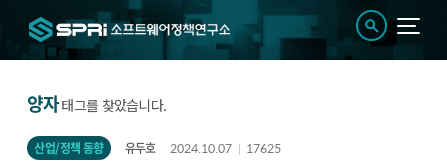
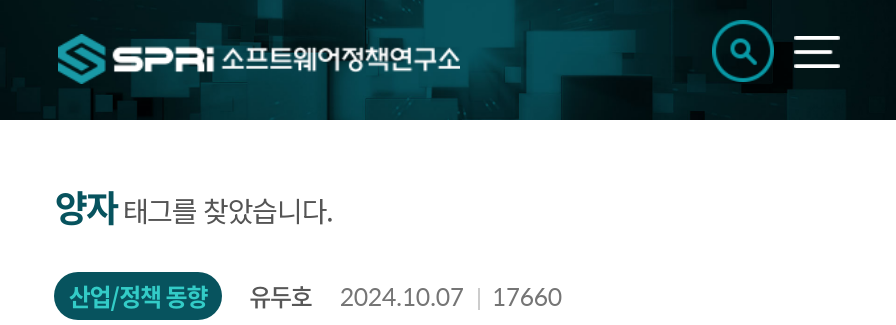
[34,139,281,157] 산업/정책 동향 유두호 2024.10.07 17625 -> [69,278,562,314] 산업/정책 동향 유두호 2024.10.07 17660

